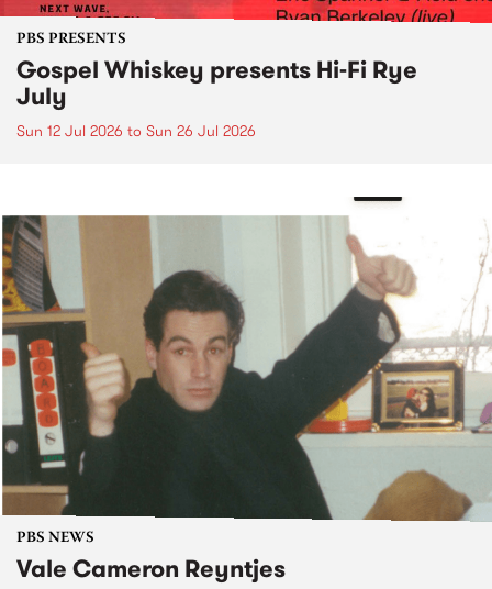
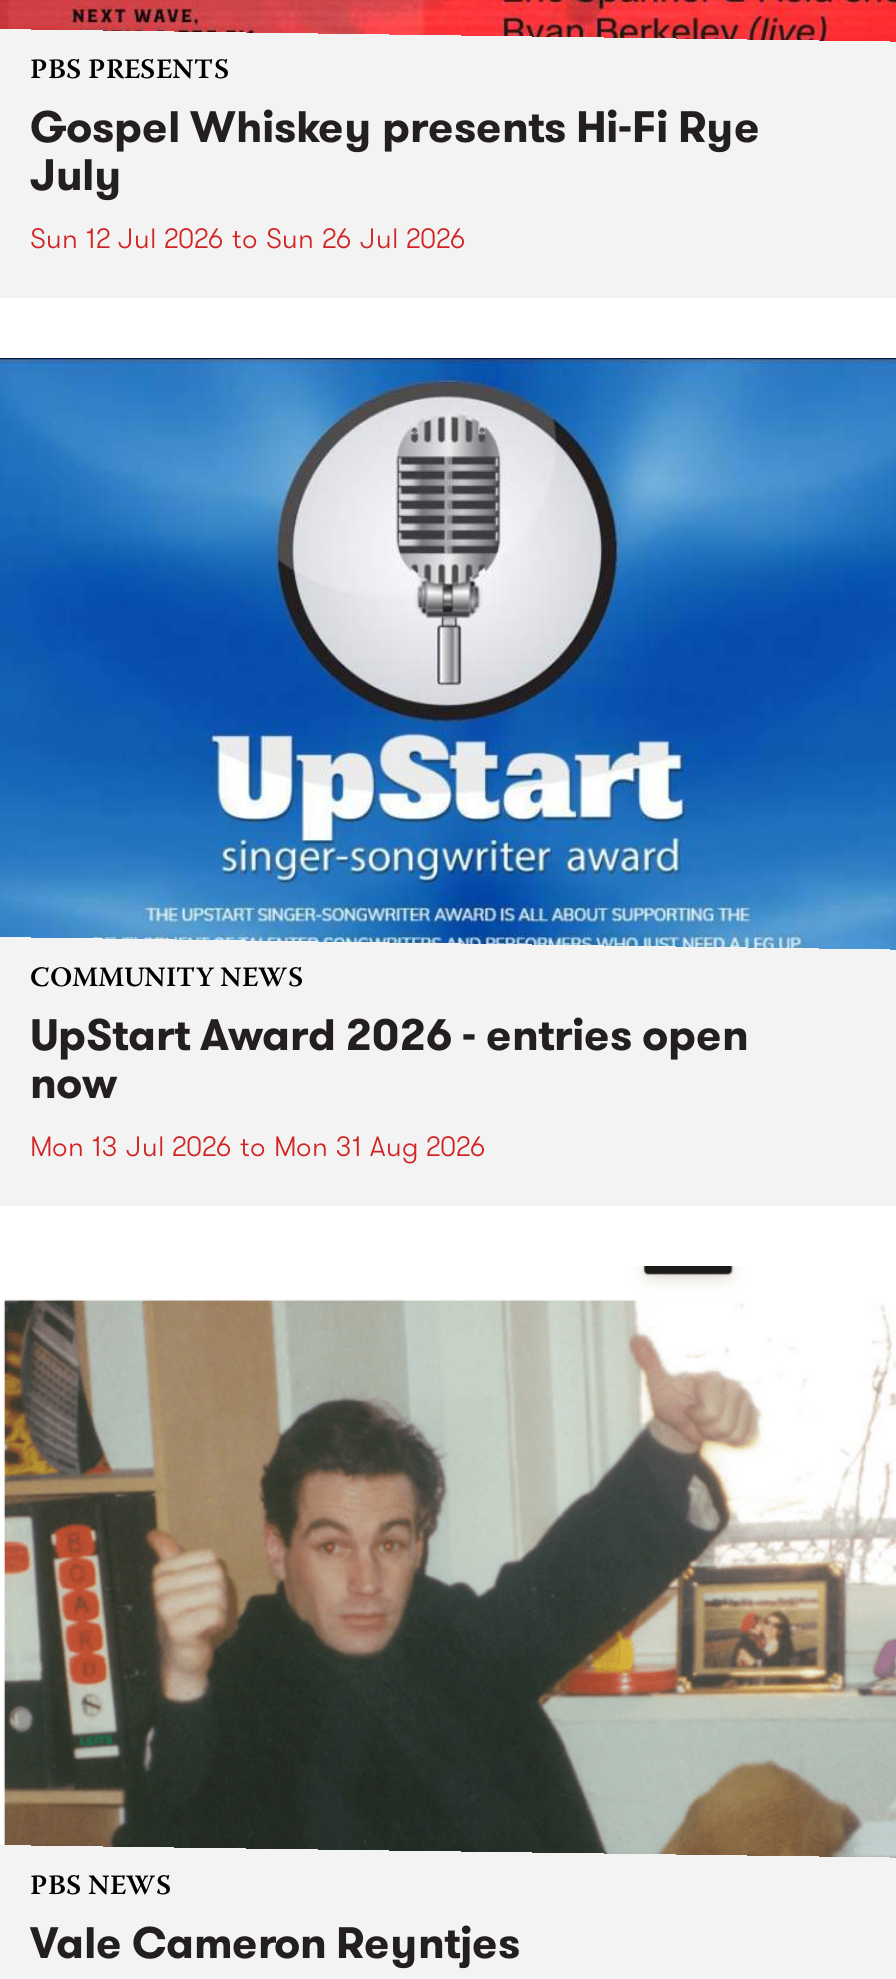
none -> [6,356,890,1166] [image] | COMMUNITY NEWS | UpStart Award 2026 - entries open | now | Mon 13 Jul 2026 to Mon 31 Aug 2026

